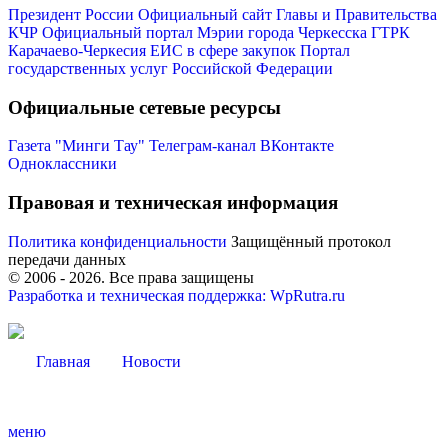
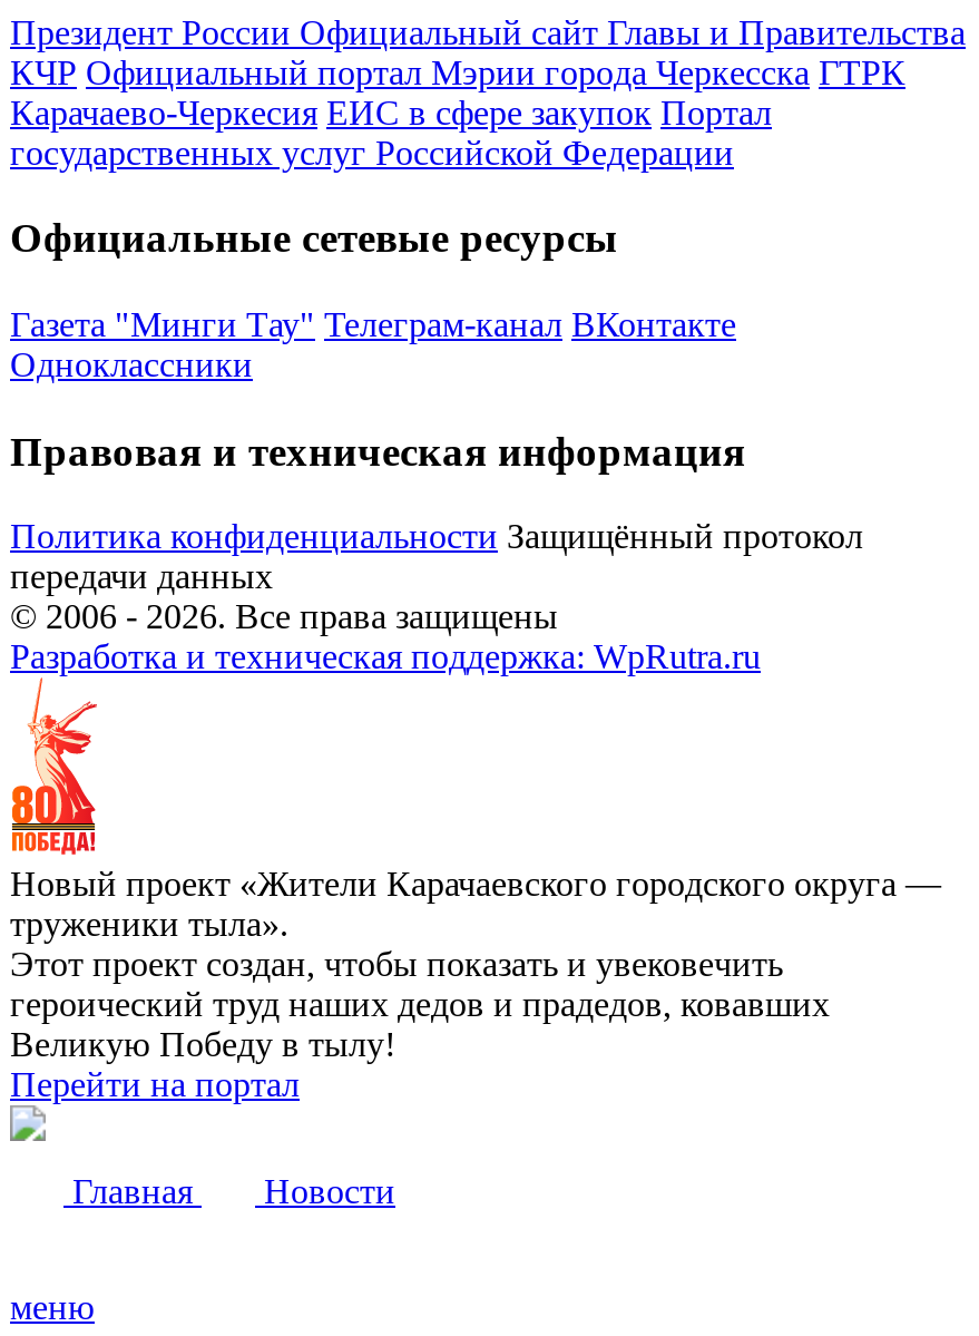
none -> [10,681,941,1104] [image] | Новый проект «Жители Карачаевского городского округа — | труженики тыла». | Этот проект создан, чтобы показать и увековечить | героический труд наших дедов и прадедов, ковавших | Великую Победу в тылу! | Перейти на портал
moved [36,353,181,370] -> [72,1173,395,1211]: Главная | Новости

